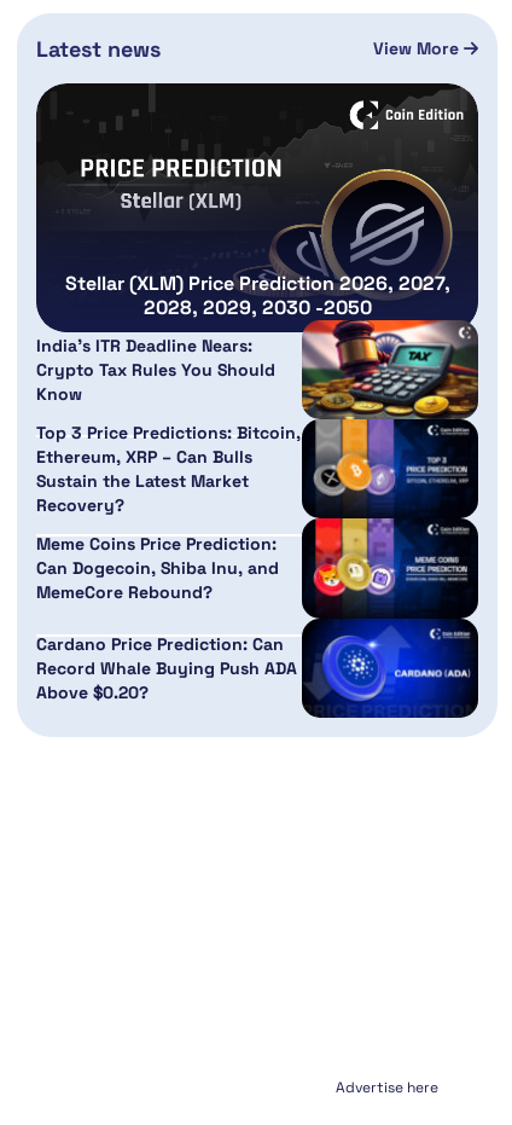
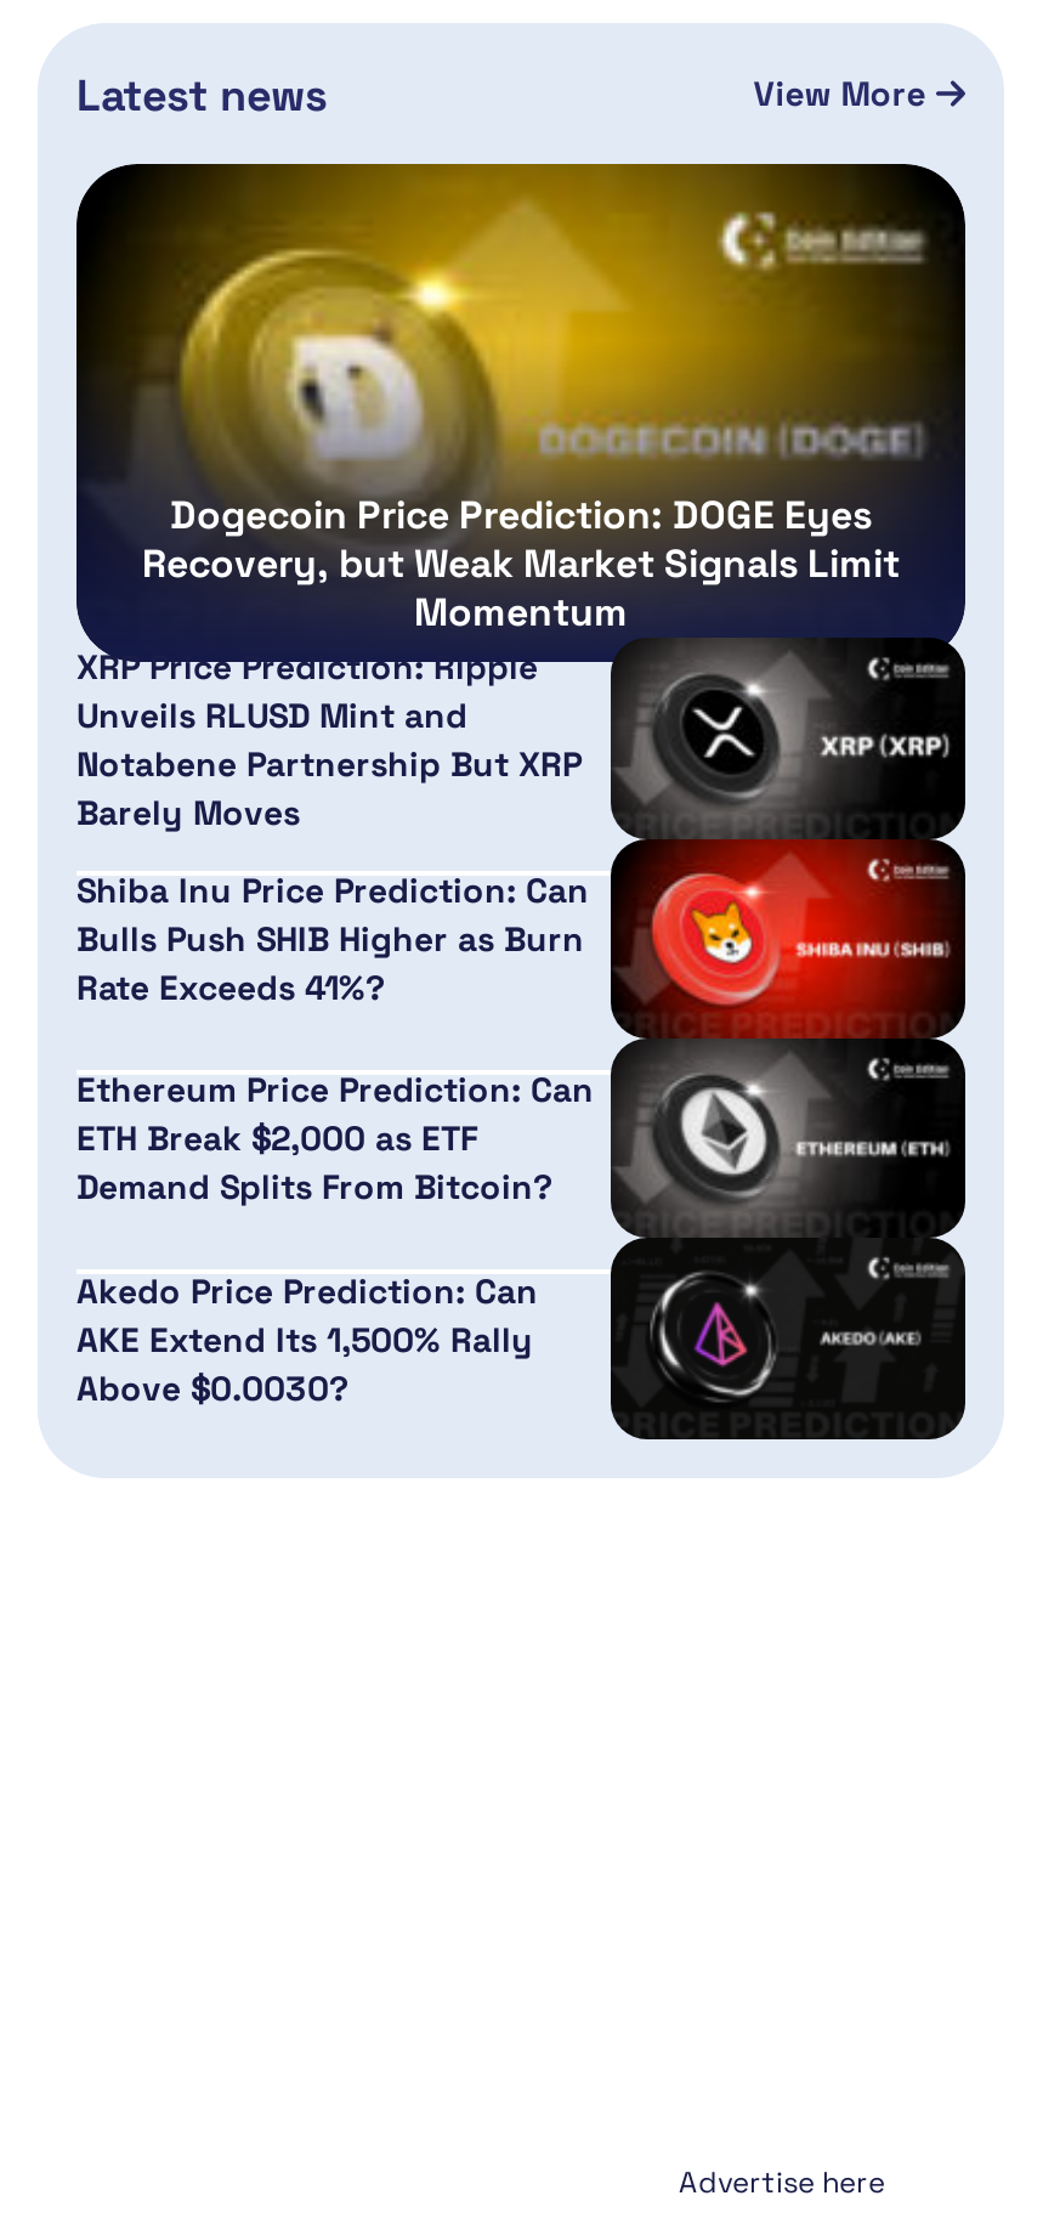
[36,82,472,703] [image] | Stellar (XLM) Price Prediction 2026, 2027, | 2028, 2029, 2030 -2050 | India’s ITR Deadline Nears: | Crypto Tax Rules You Should | Know | Top 3 Price Predictions: Bitcoin, | Ethereum, XRP – Can Bulls | Sustain the Latest Market | Recovery? | Meme Coins Price Prediction: | Can Dogecoin, Shiba Inu, and | MemeCore Rebound? | Cardano Price Prediction: Can | Record Whale Buying Push ADA | Above $0.20? -> [76,162,951,1409] [image] | Dogecoin Price Prediction: DOGE Eyes | Recovery, but Weak Market Signals Limit | Momentum | XRP Price Prediction: Ripple | Unveils RLUSD Mint and | Notabene Partnership But XRP | Barely Moves | Shiba Inu Price Prediction: Can | Bulls Push SHIB Higher as Burn | Rate Exceeds 41%? | Ethereum Price Prediction: Can | ETH Break $2,000 as ETF | Demand Splits From Bitcoin? | Akedo Price Prediction: Can | AKE Extend Its 1,500% Rally | Above $0.0030?
[301,319,479,719] [image] -> [608,638,968,1442] [image]

